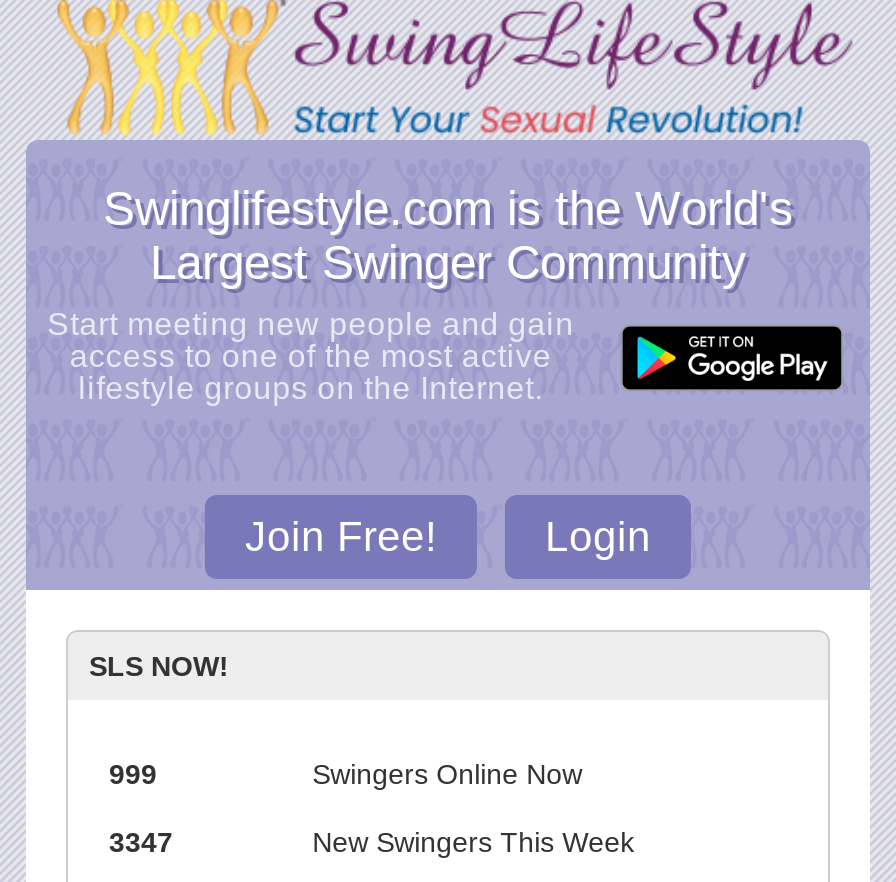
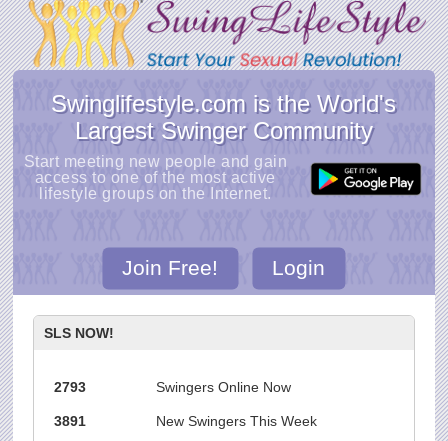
[109,757,157,789] 999 -> [54,379,86,395] 2793
[109,825,173,857] 3347 -> [54,413,86,429] 3891

